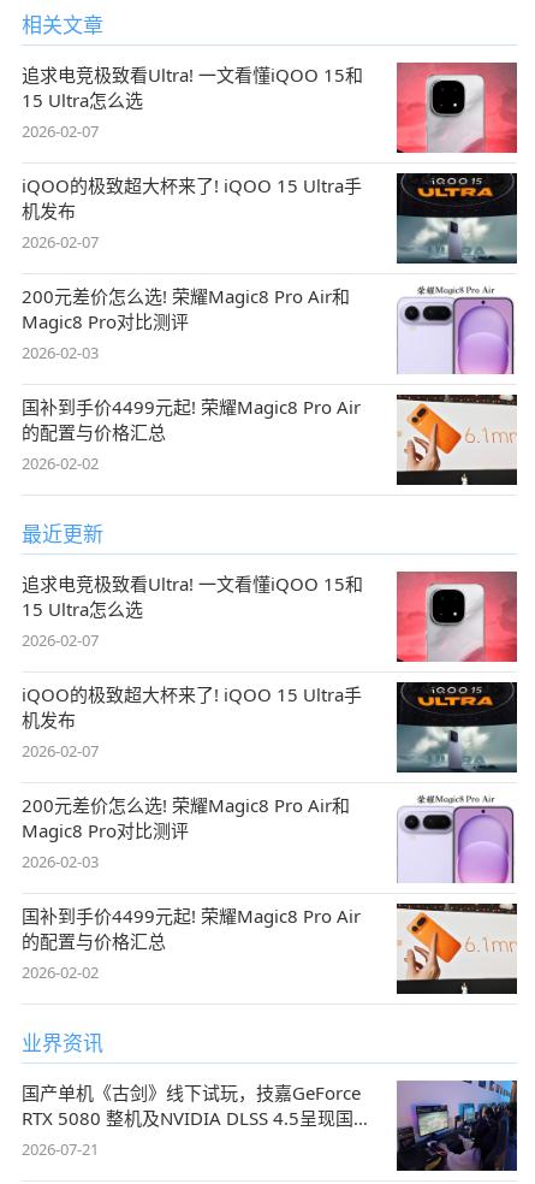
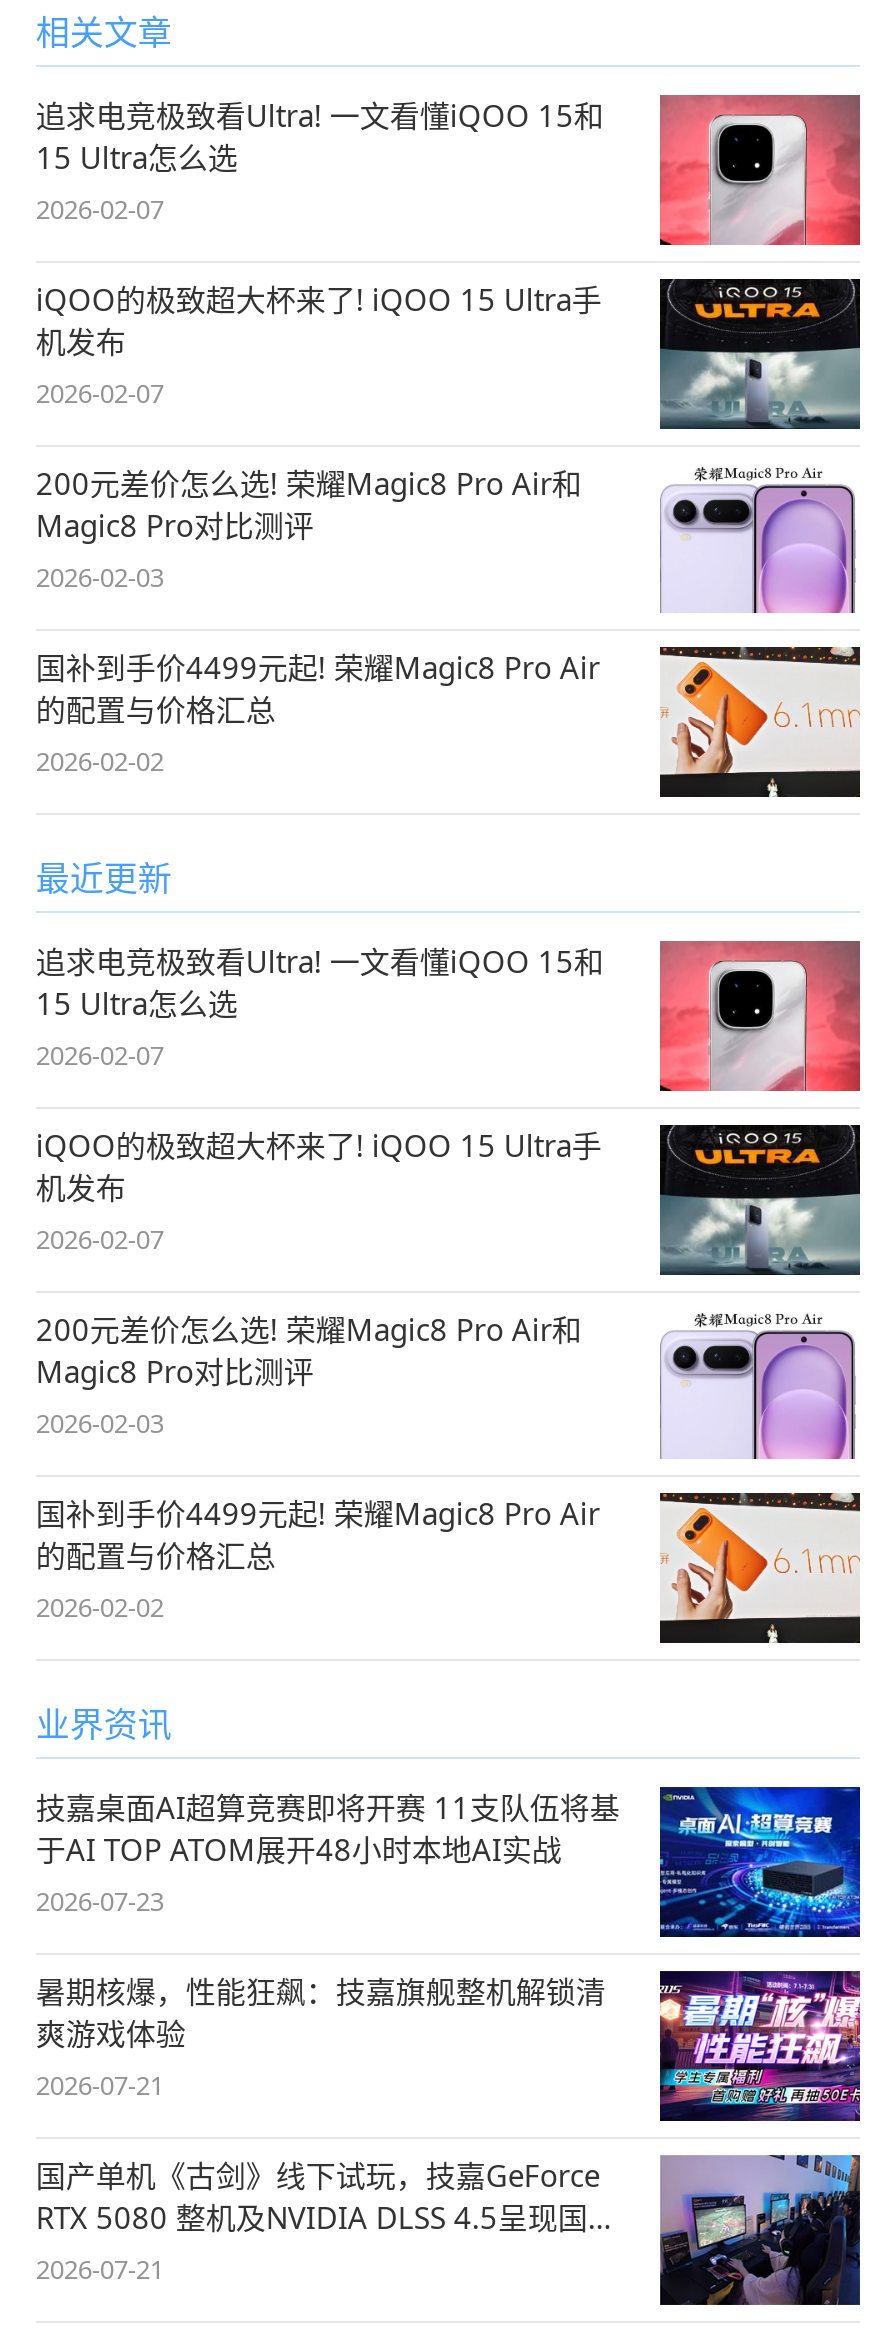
none -> [36,1785,862,2104] [image] | 技嘉桌面AI超算竞赛即将开赛 11支队伍将基 | 于AI TOP ATOM展开48小时本地AI实战 | 2026-07-23 | 暑期核爆，性能狂飙：技嘉旗舰整机解锁清 | 爽游戏体验 | 2026-07-21
none -> [658,1969,862,2123] [image]

